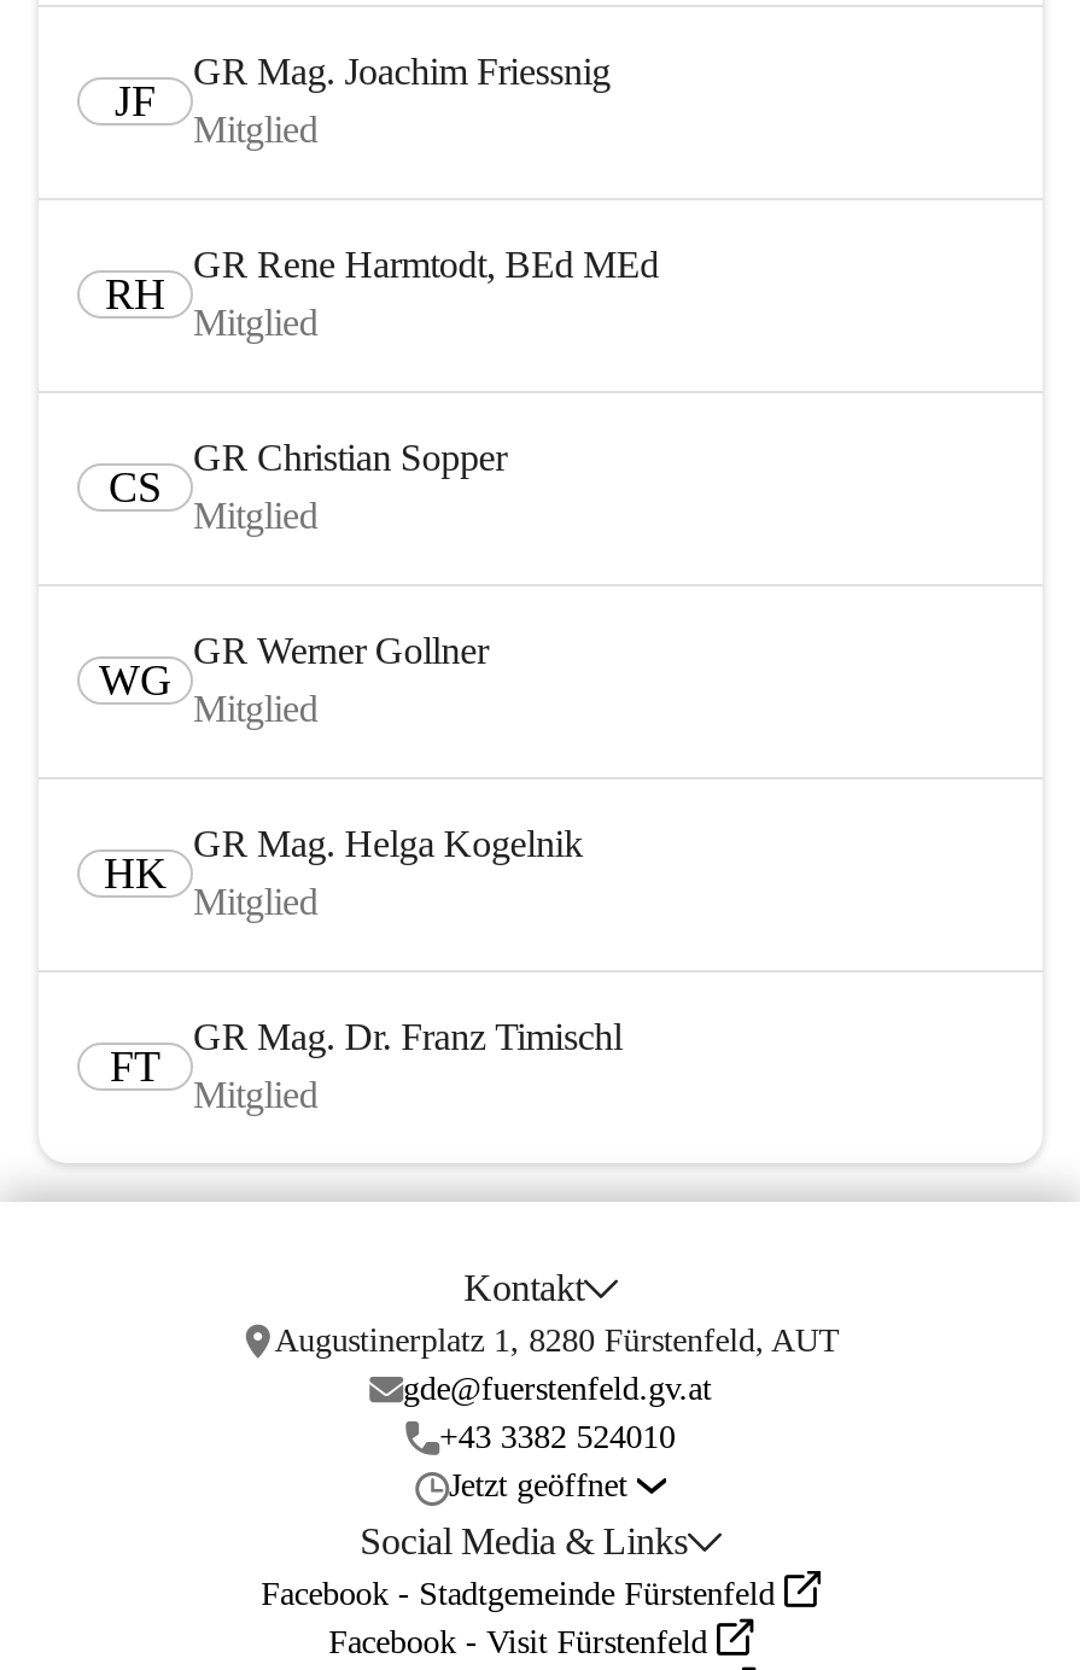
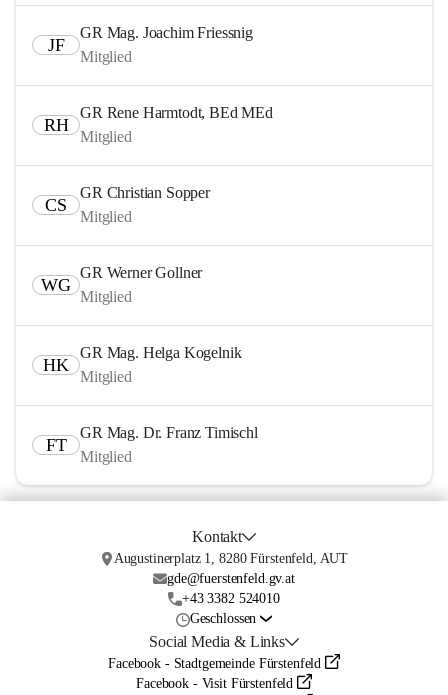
[449,1467,627,1503] Jetzt geöffnet -> [190,611,256,626] Geschlossen

